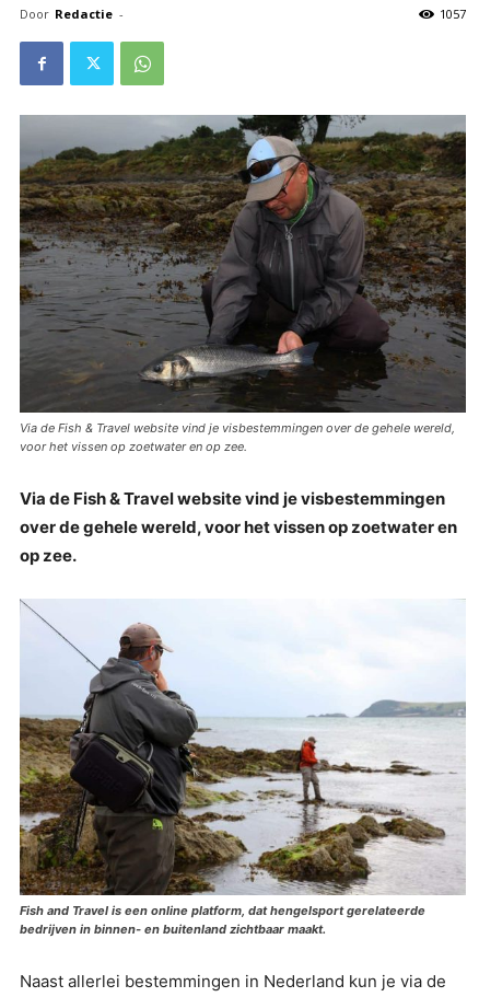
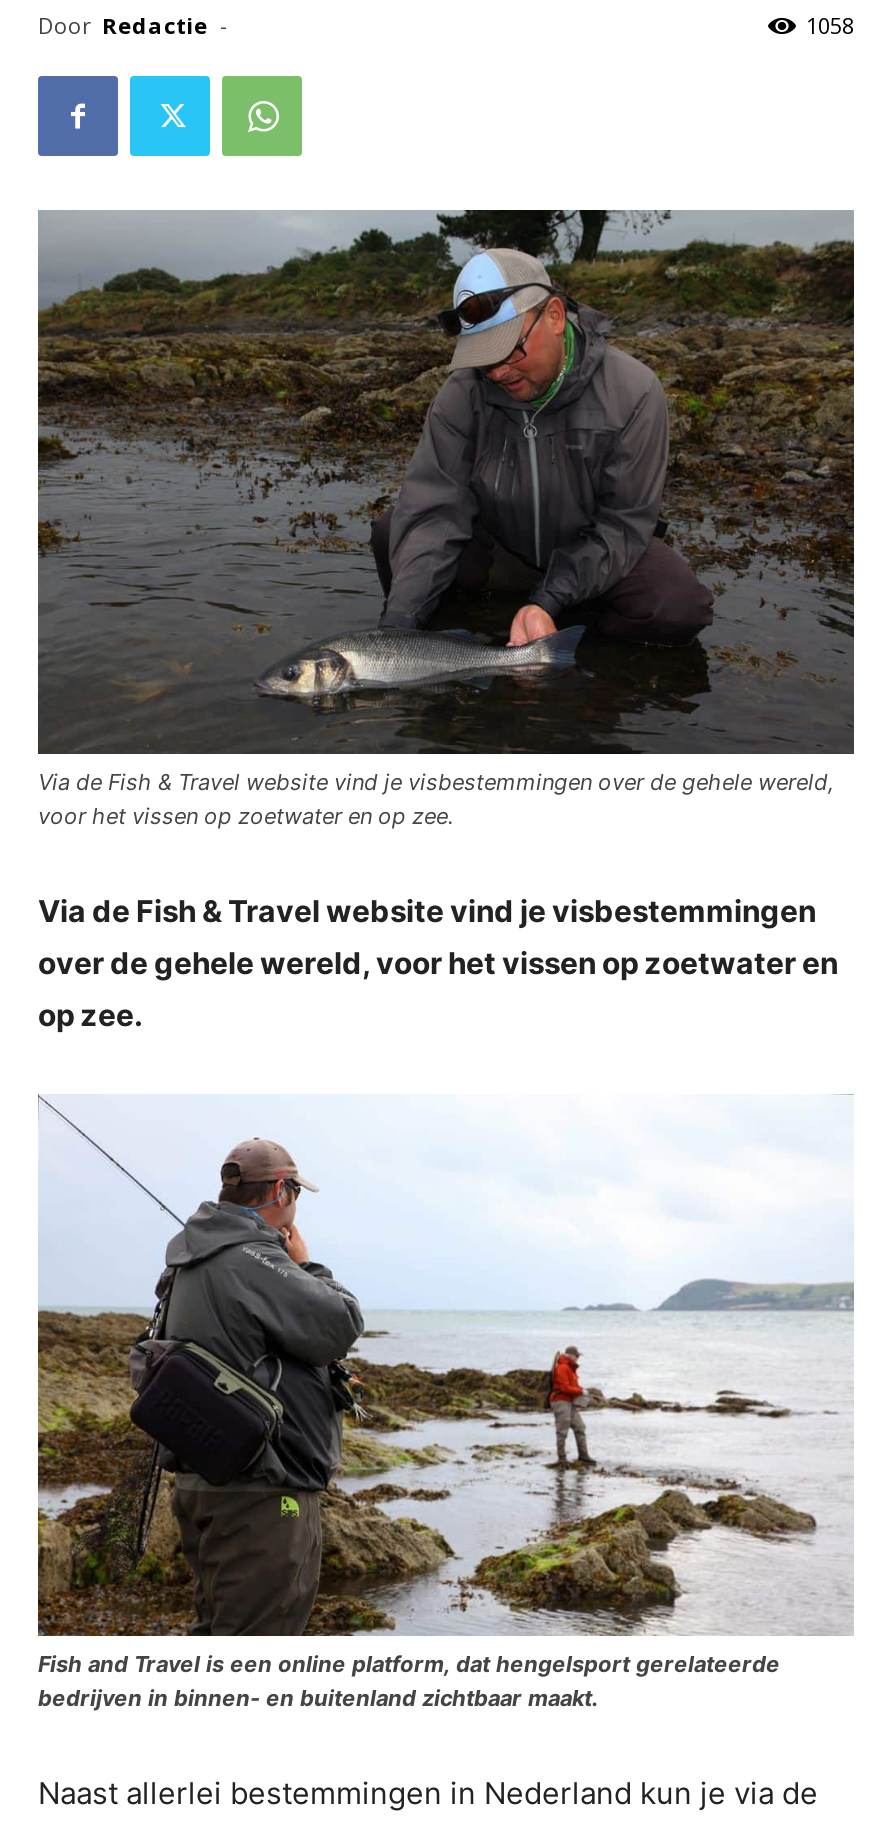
[440,5,466,22] 1057 -> [806,10,854,40] 1058

